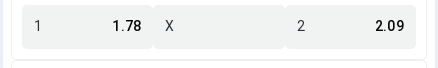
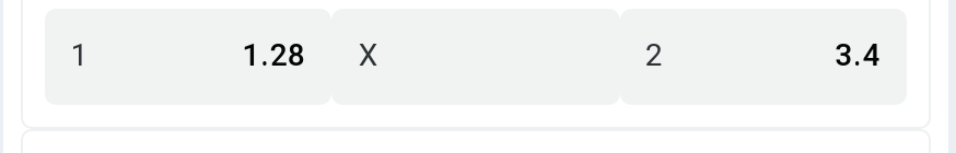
[112,18,175,34] 1.78 X -> [242,37,379,72] 1.28 X
[375,18,404,34] 2.09 -> [835,37,881,72] 3.4

